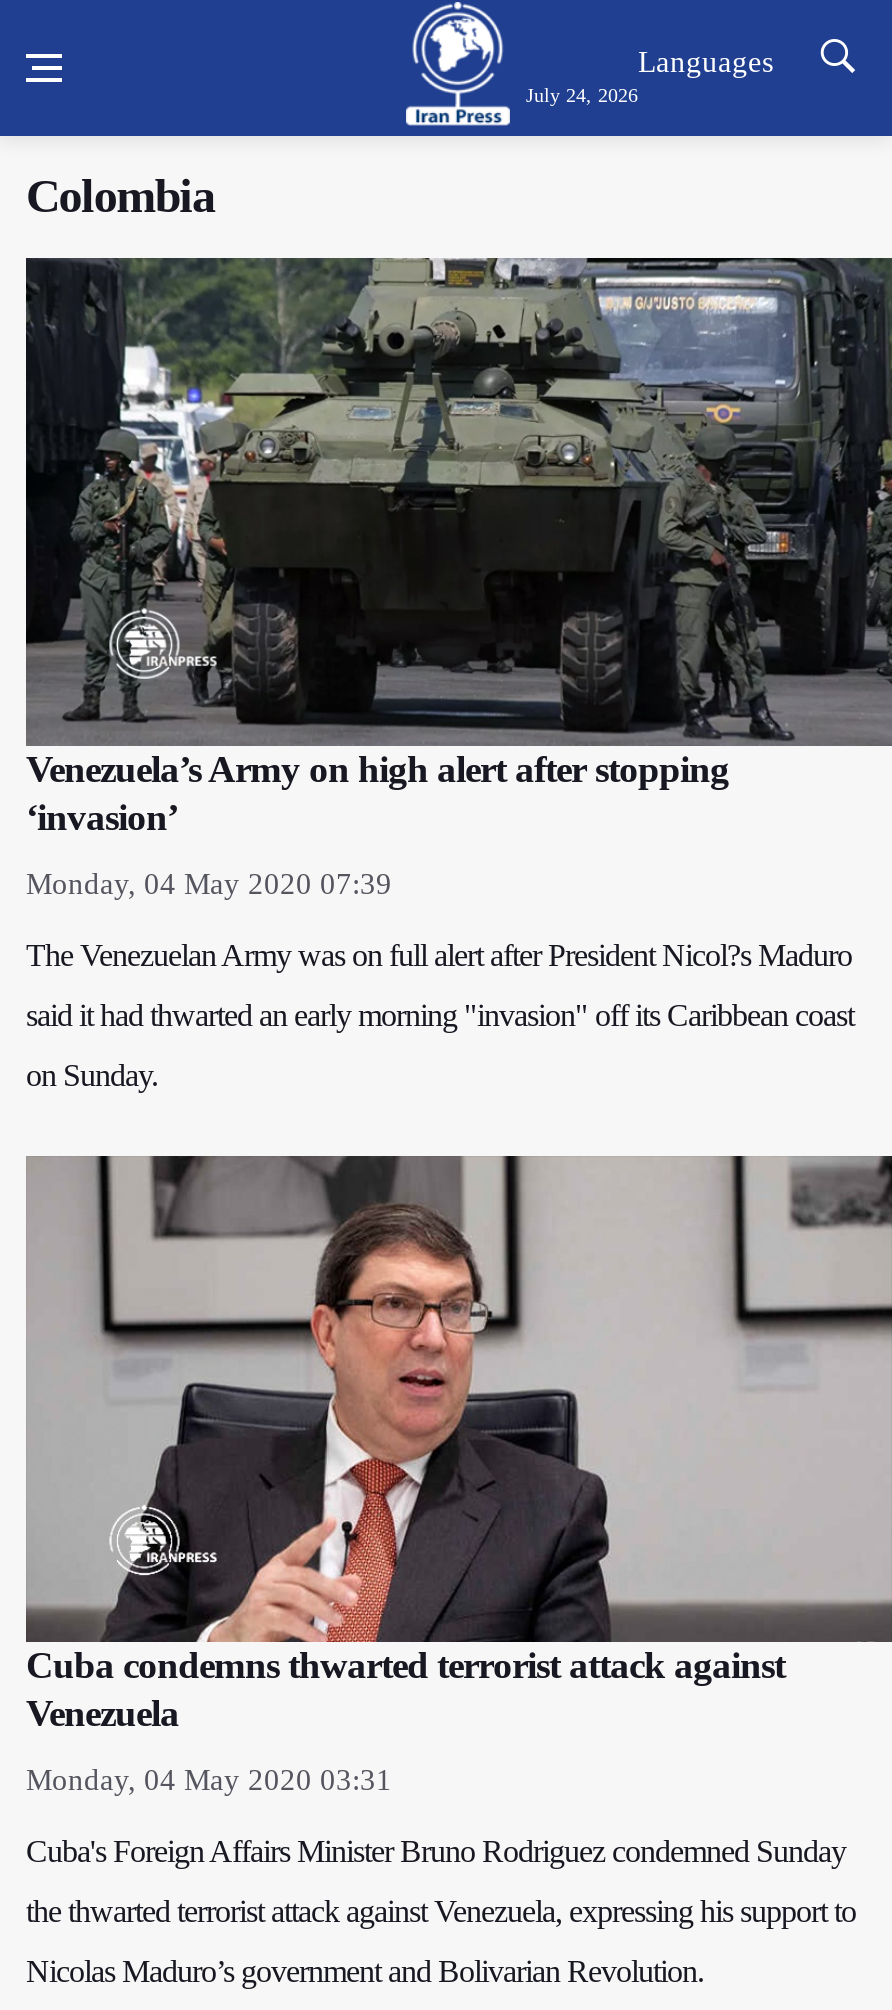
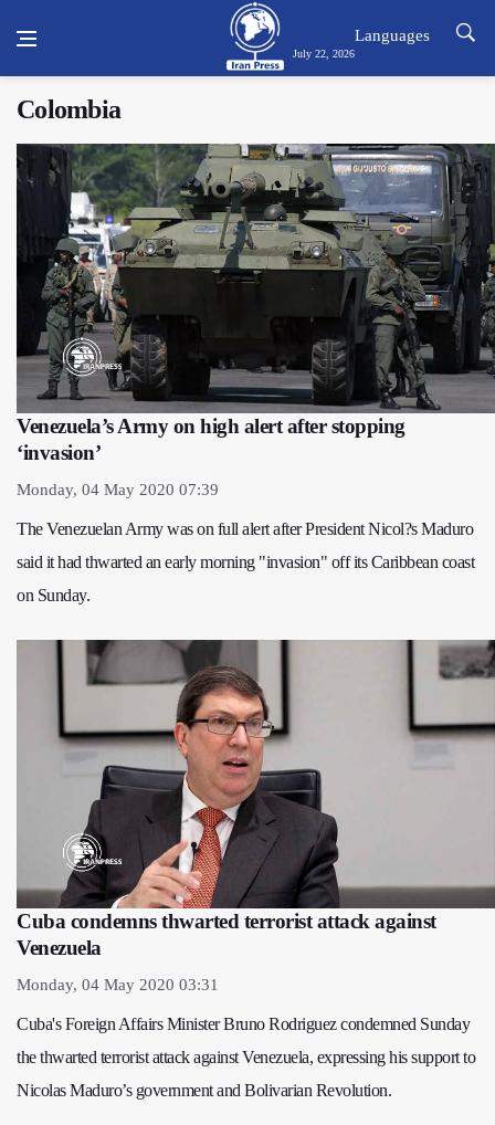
[526,84,638,106] July 24, 2026 -> [293,48,355,60] July 22, 2026

